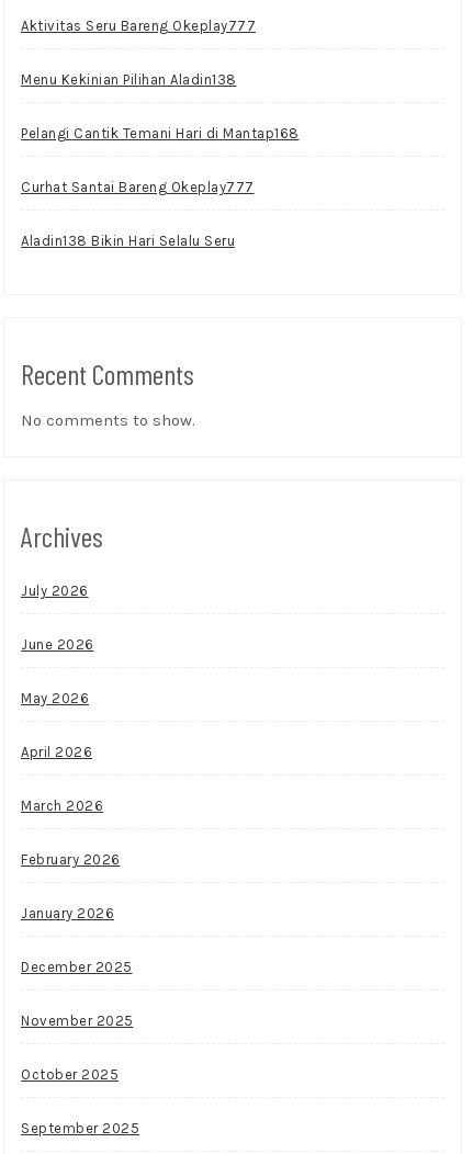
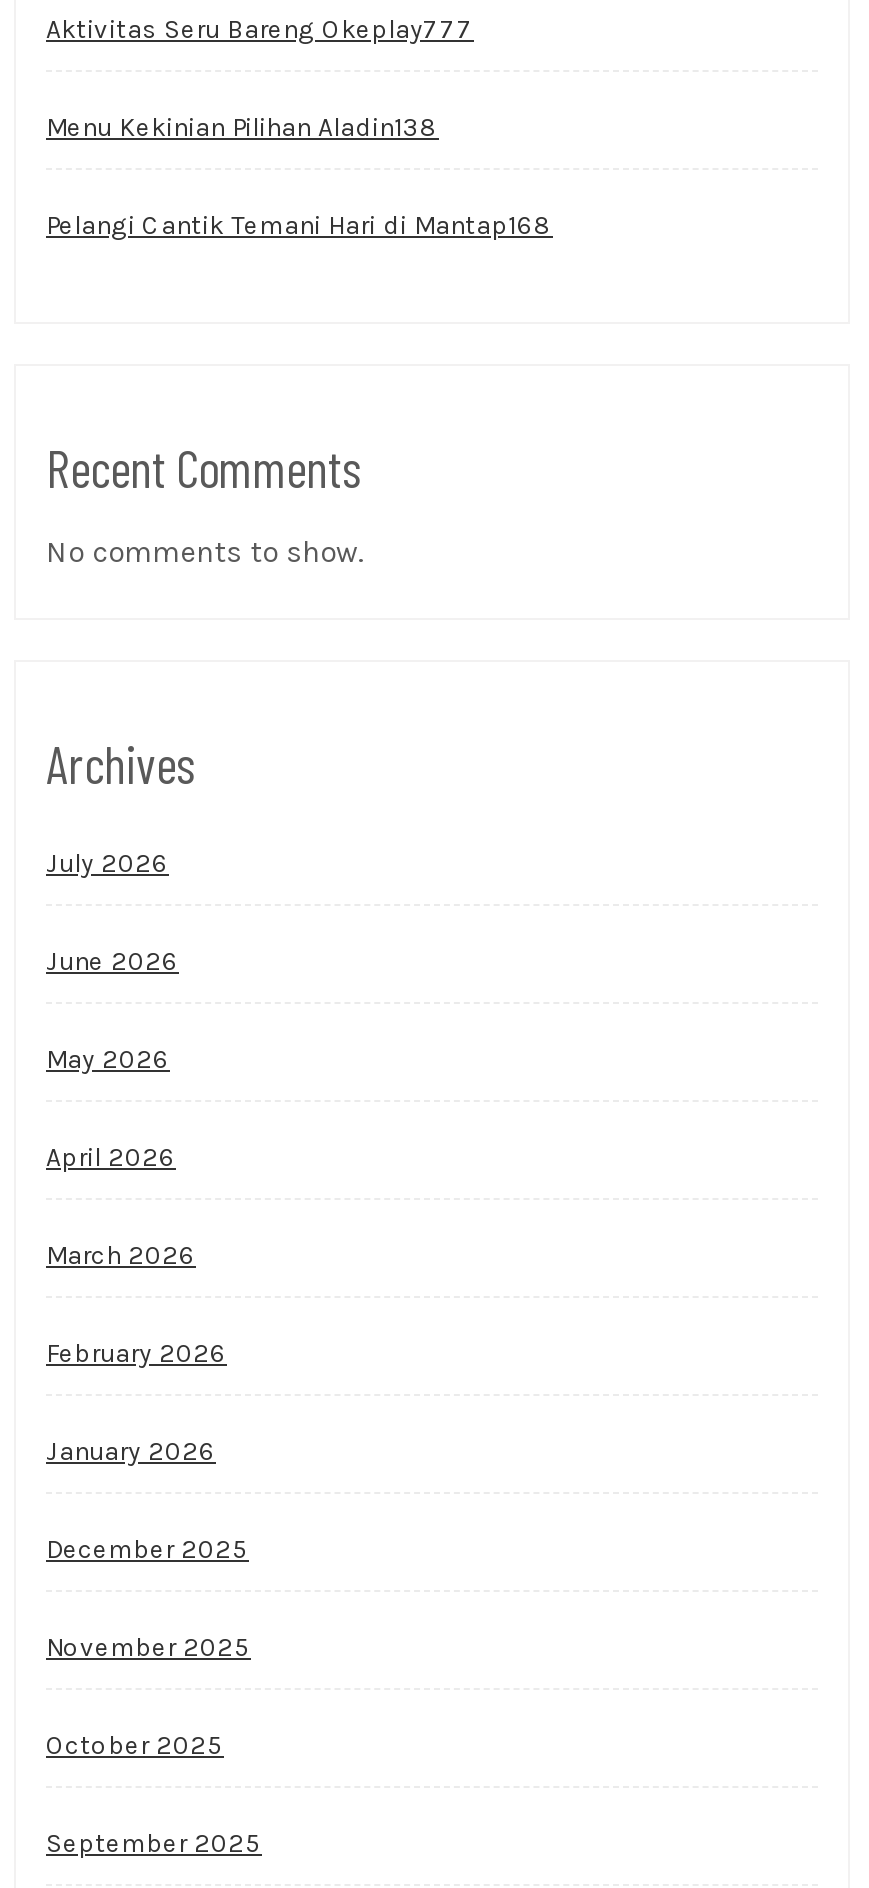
[21,178,254,248] Curhat Santai Bareng Okeplay777 | Aladin138 Bikin Hari Selalu Seru -> none

